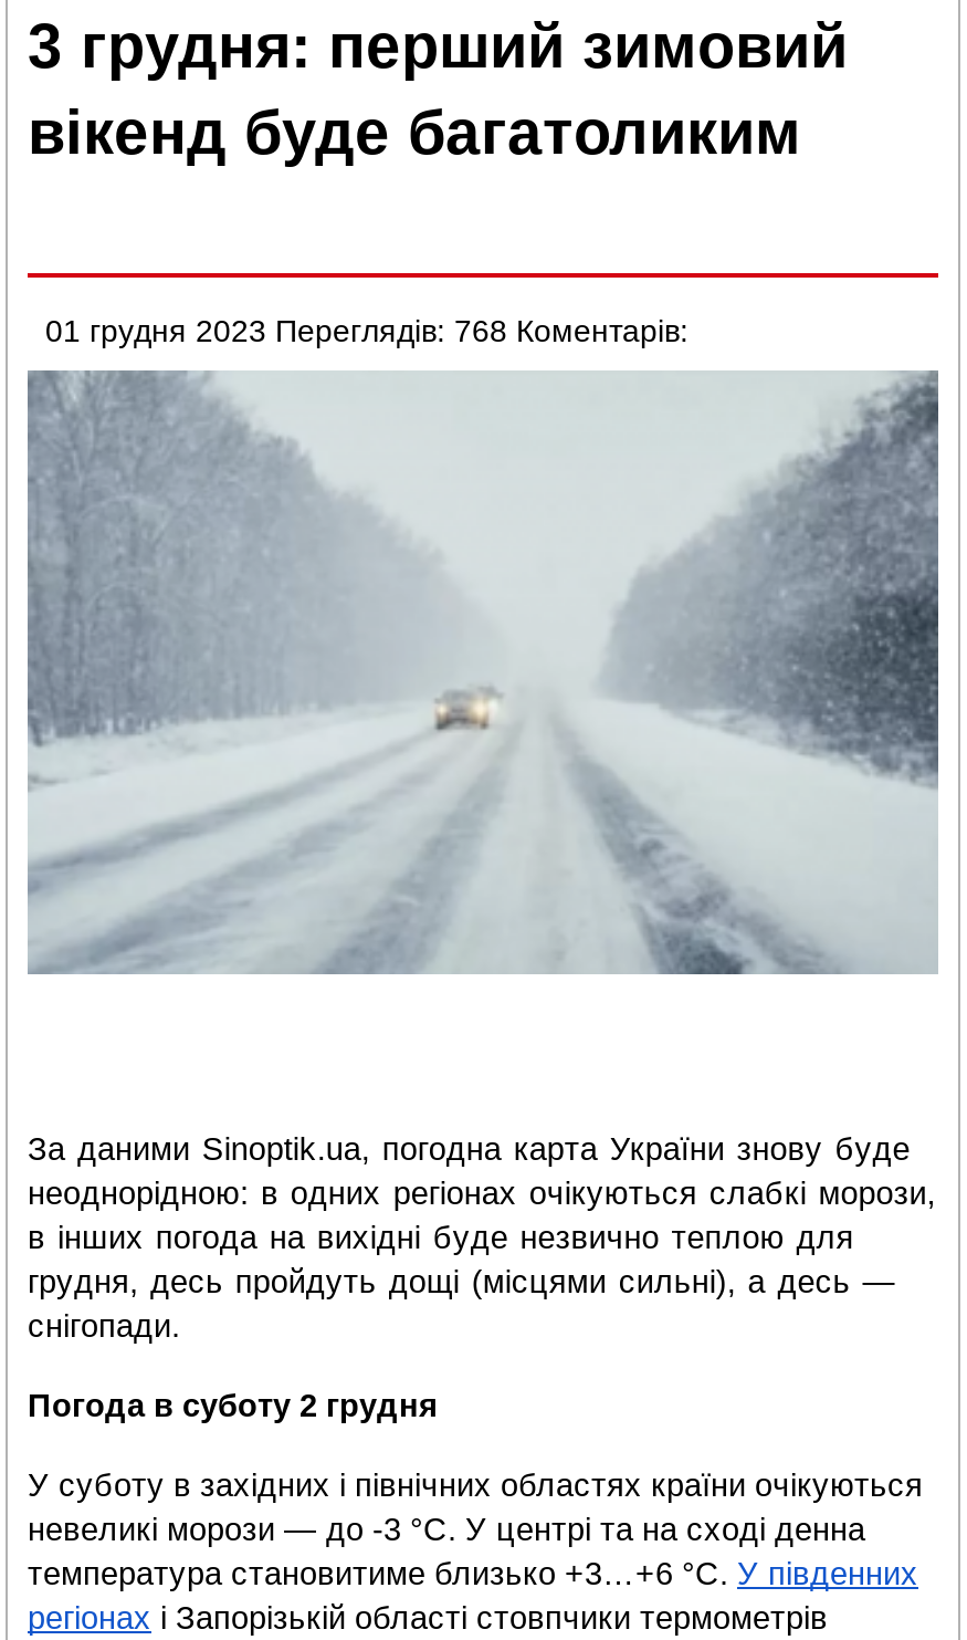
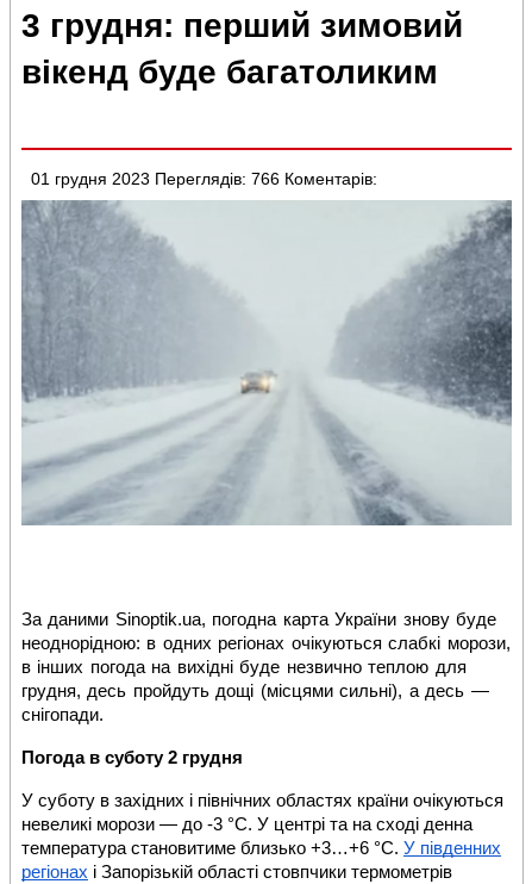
[45,313,689,349] 01 грудня 2023 Переглядів: 768 Коментарів: -> [31,169,377,188] 01 грудня 2023 Переглядів: 766 Коментарів:

